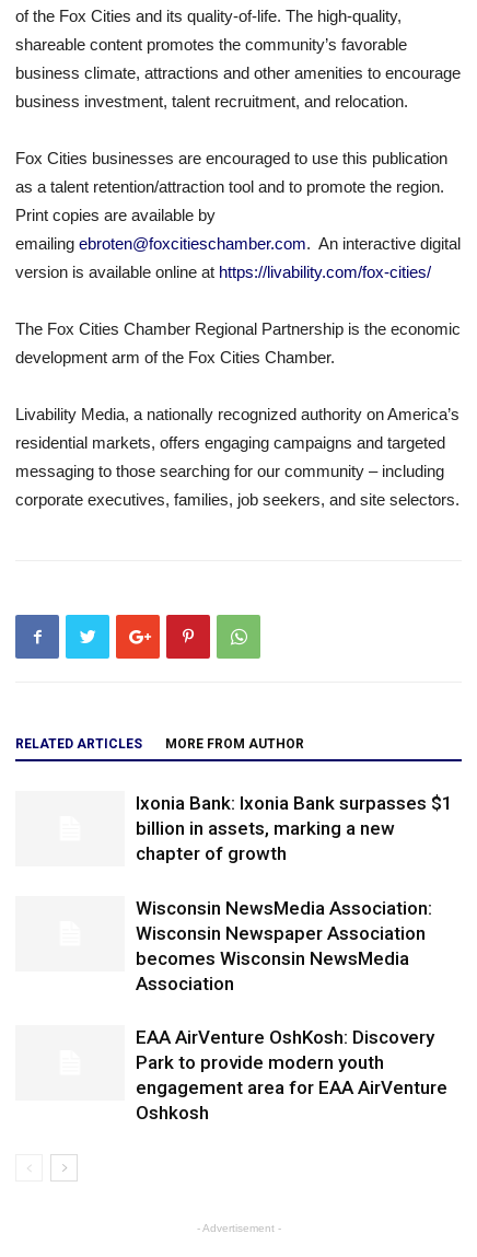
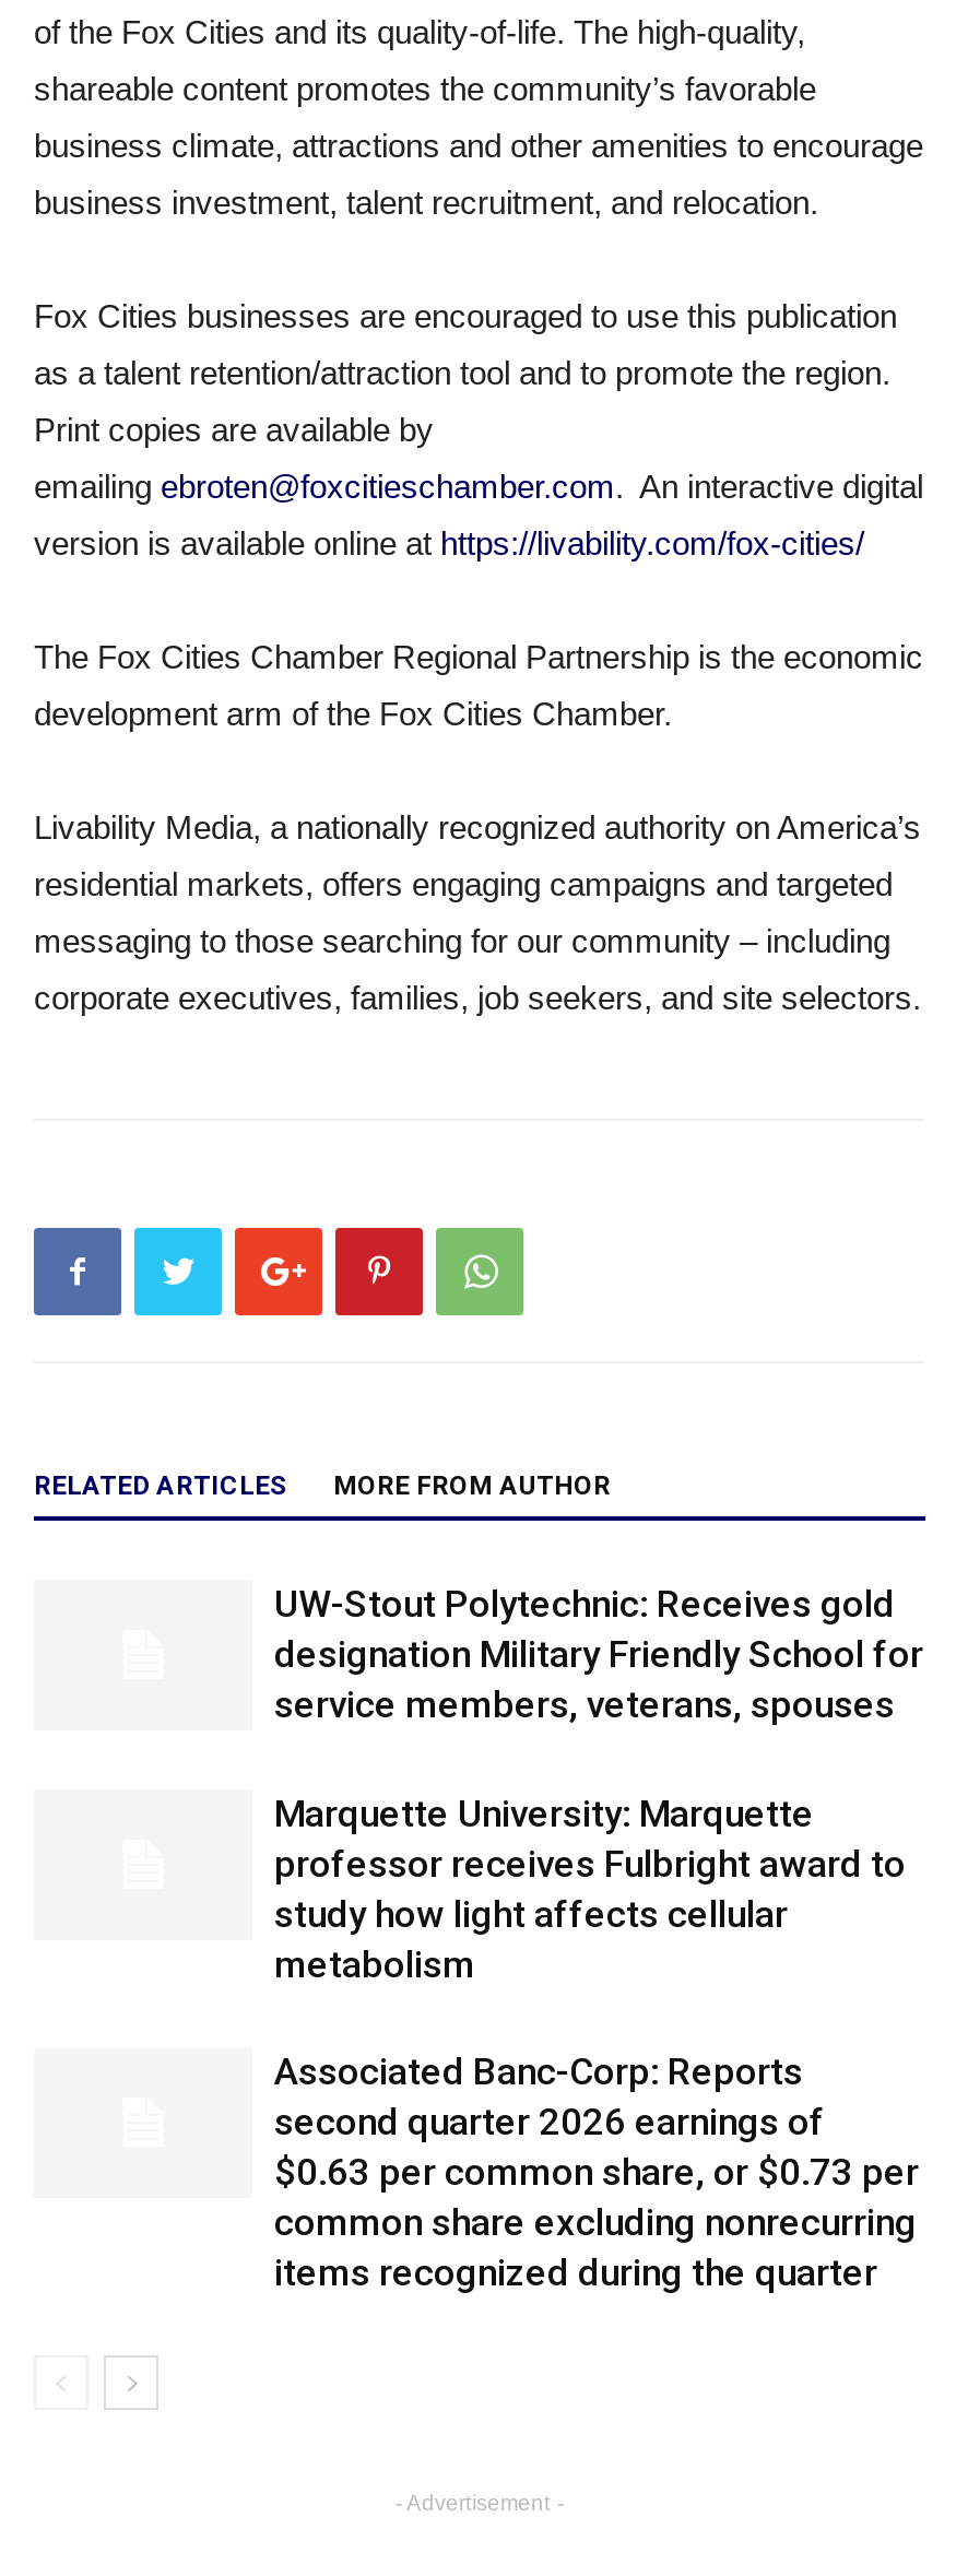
[136,792,453,864] Ixonia Bank: Ixonia Bank surpasses $1 | billion in assets, marking a new | chapter of growth -> [274,1582,923,1726] UW-Stout Polytechnic: Receives gold | designation Military Friendly School for | service members, veterans, spouses
[136,897,432,994] Wisconsin NewsMedia Association: | Wisconsin Newspaper Association | becomes Wisconsin NewsMedia | Association -> [274,1792,906,1986] Marquette University: Marquette | professor receives Fulbright award to | study how light affects cellular | metabolism
[136,1026,447,1124] EAA AirVenture OshKosh: Discovery | Park to provide modern youth | engagement area for EAA AirVenture | Oshkosh -> [274,2049,919,2294] Associated Banc-Corp: Reports | second quarter 2026 earnings of | $0.63 per common share, or $0.73 per | common share excluding nonrecurring | items recognized during the quarter

